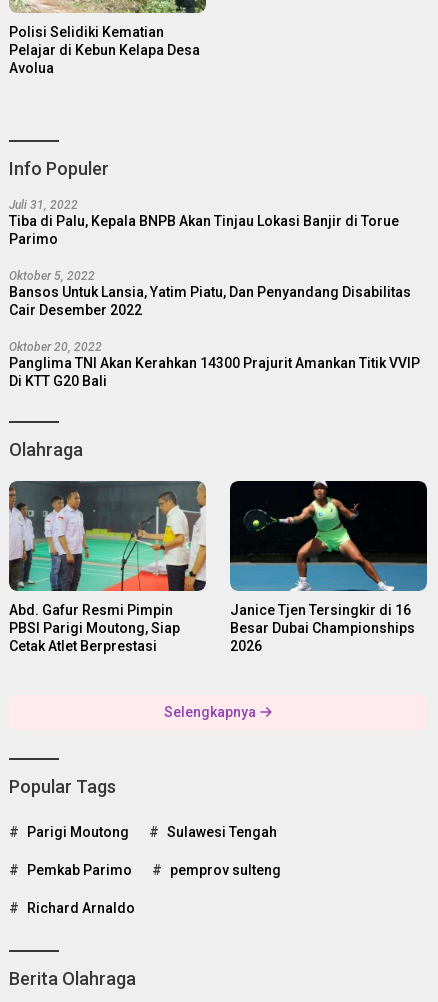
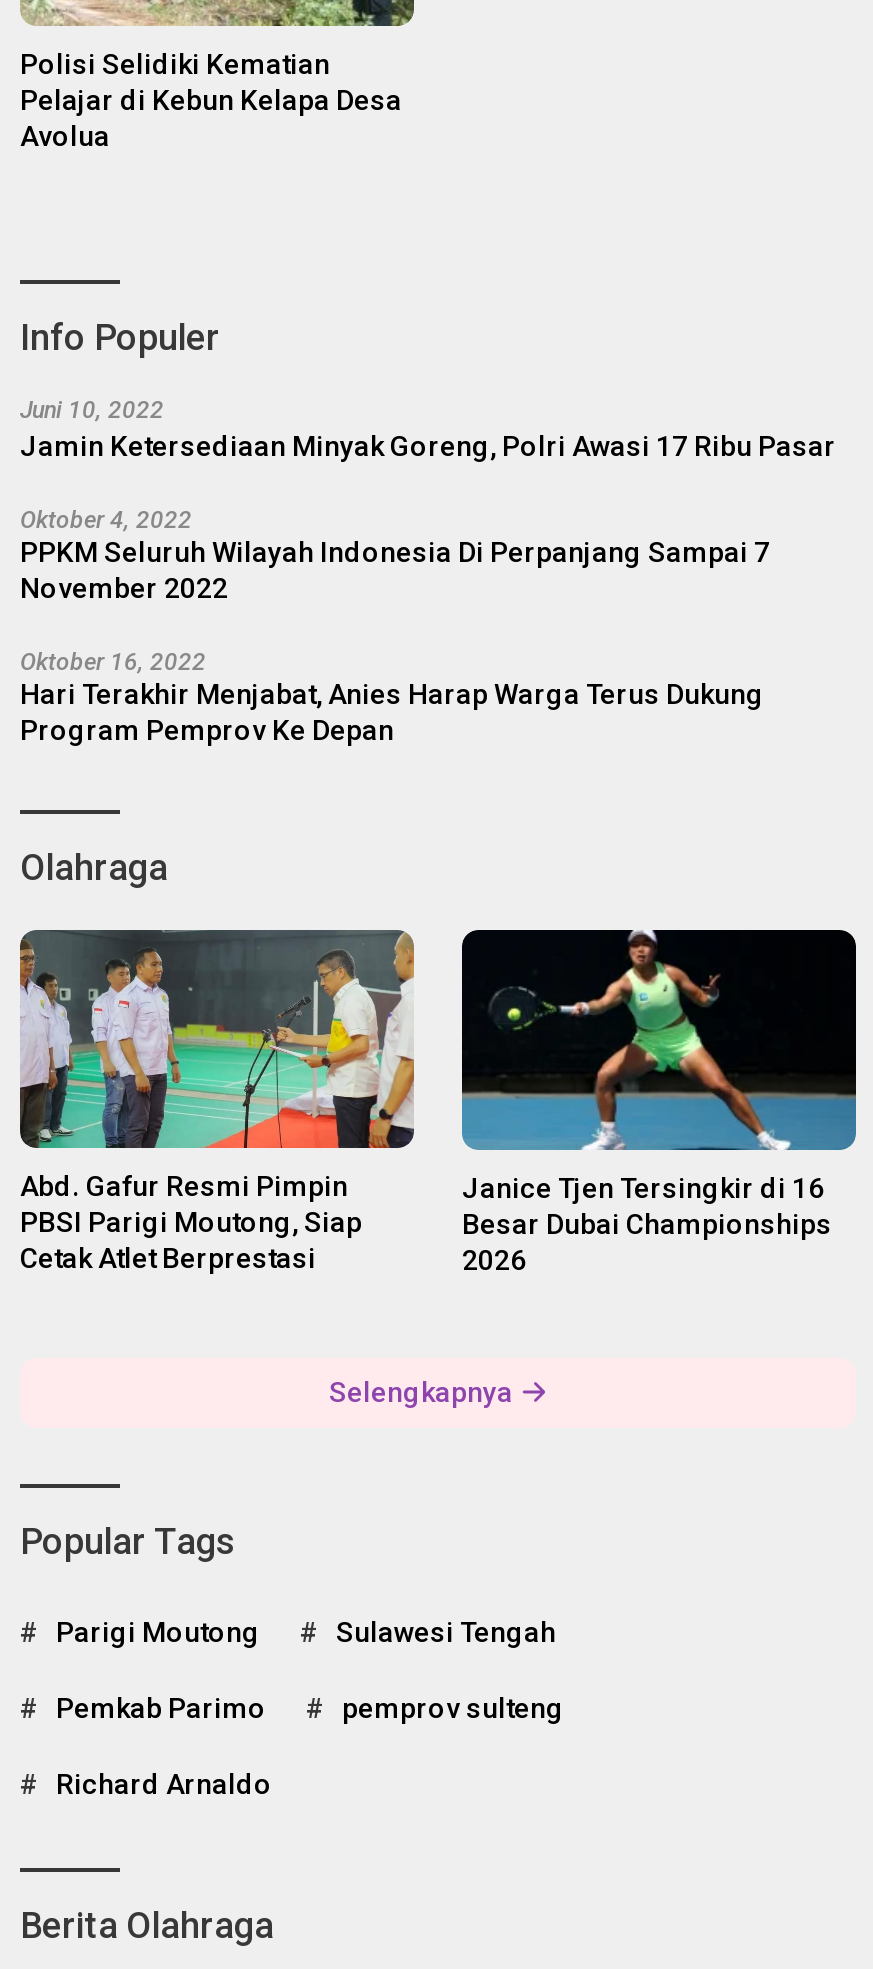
[9,198,399,247] Juli 31, 2022 | Tiba di Palu, Kepala BNPB Akan Tinjau Lokasi Banjir di Torue | Parimo -> [20,396,836,462] Juni 10, 2022 | Jamin Ketersediaan Minyak Goreng, Polri Awasi 17 Ribu Pasar
[9,269,411,318] Oktober 5, 2022 | Bansos Untuk Lansia, Yatim Piatu, Dan Penyandang Disabilitas | Cair Desember 2022 -> [20,506,770,604] Oktober 4, 2022 | PPKM Seluruh Wilayah Indonesia Di Perpanjang Sampai 7 | November 2022
[9,340,420,389] Oktober 20, 2022 | Panglima TNI Akan Kerahkan 14300 Prajurit Amankan Titik VVIP | Di KTT G20 Bali -> [20,648,764,746] Oktober 16, 2022 | Hari Terakhir Menjabat, Anies Harap Warga Terus Dukung | Program Pemprov Ke Depan

